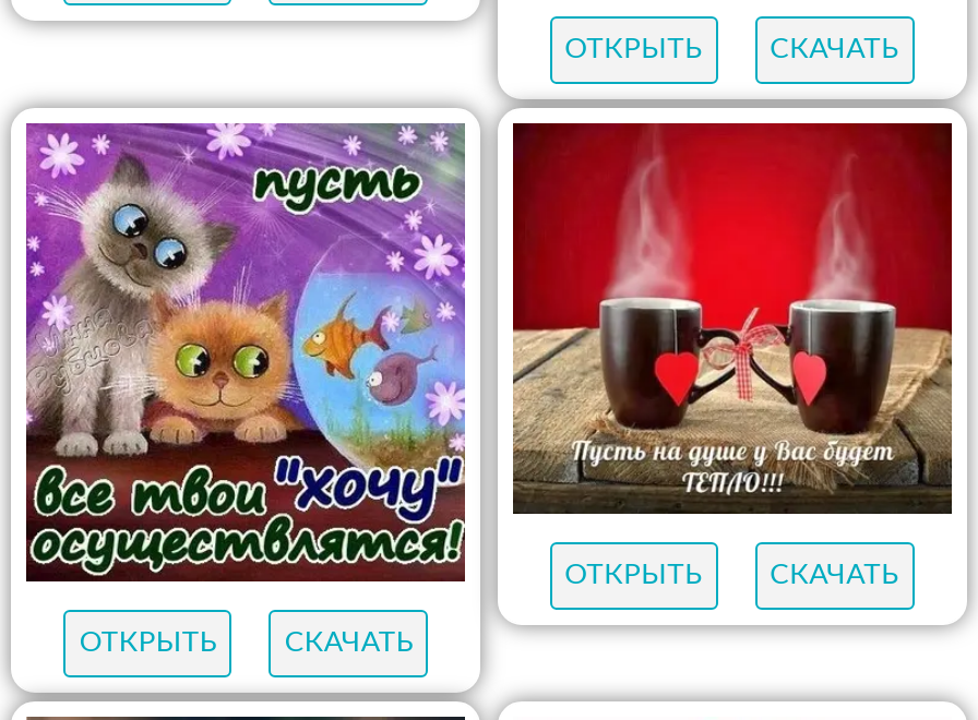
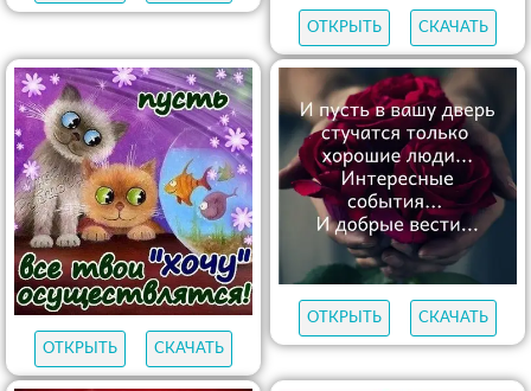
[511,120,954,517] [image] -> [277,66,518,286] [image]

